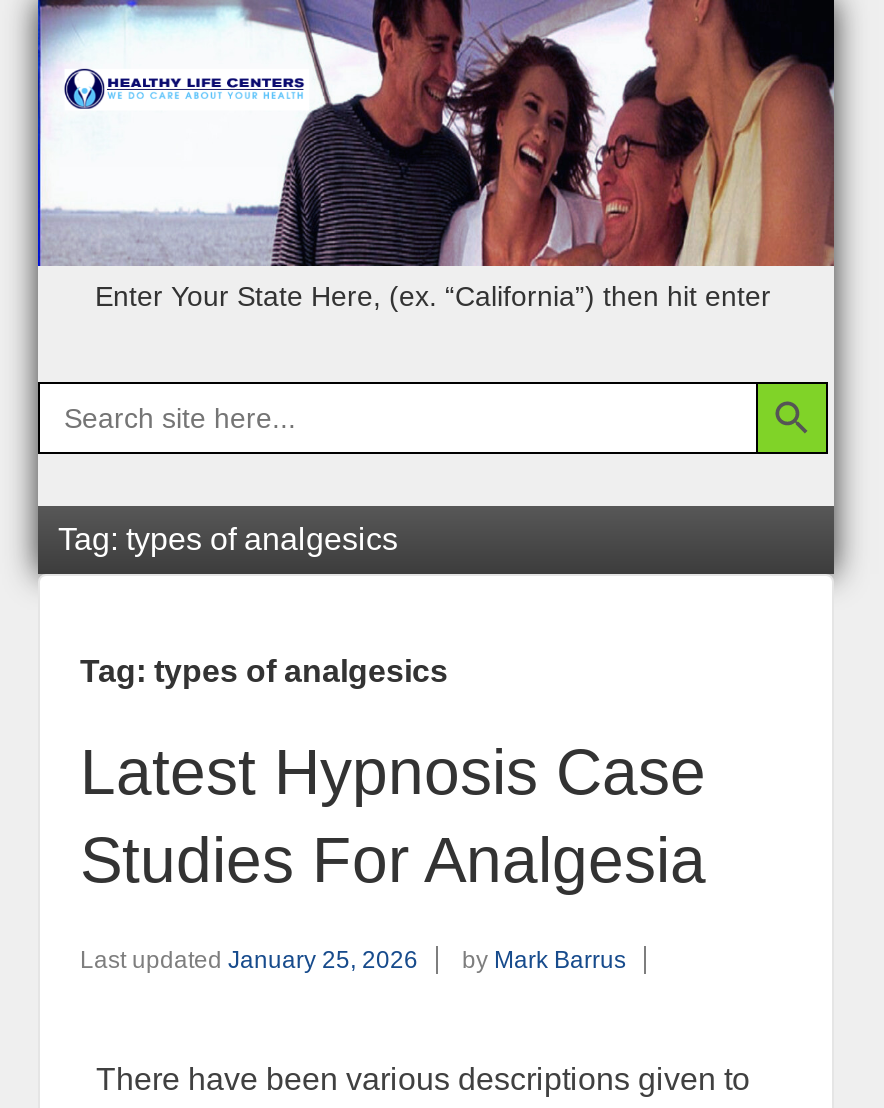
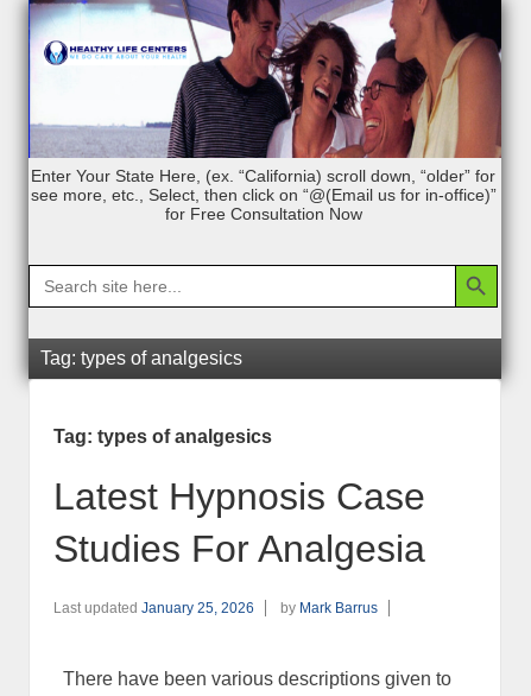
[95,279,771,311] Enter Your State Here, (ex. “California”) then hit enter -> [30,166,496,223] Enter Your State Here, (ex. “California) scroll down, “older” for | see more, etc., Select, then click on “@(Email us for in-office)” | for Free Consultation Now

